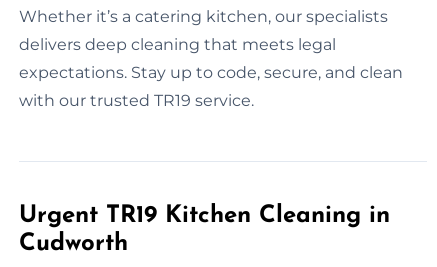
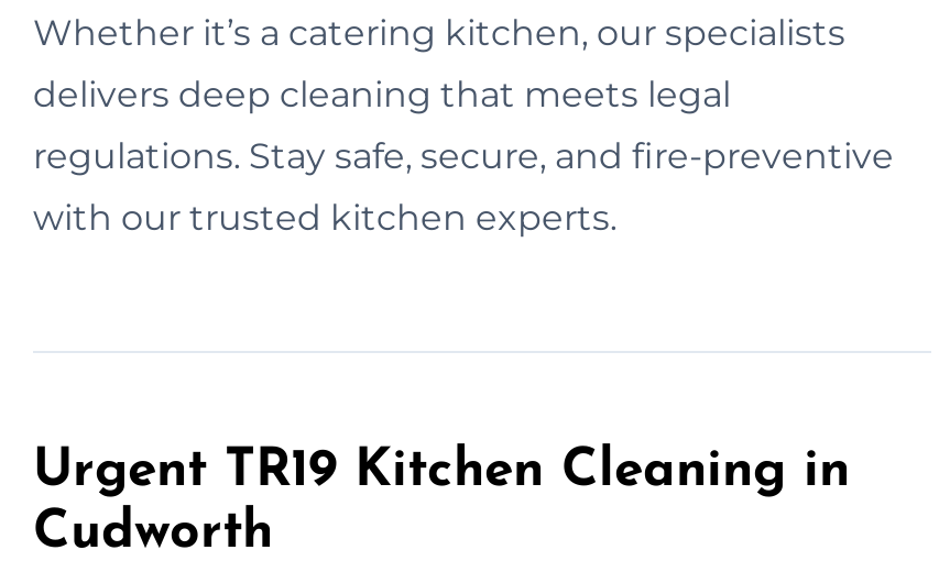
[19,63,403,82] expectations. Stay up to code, secure, and clean -> [33,135,894,176] regulations. Stay safe, secure, and fire-preventive
[19,91,254,110] with our trusted TR19 service. -> [33,196,616,238] with our trusted kitchen experts.

